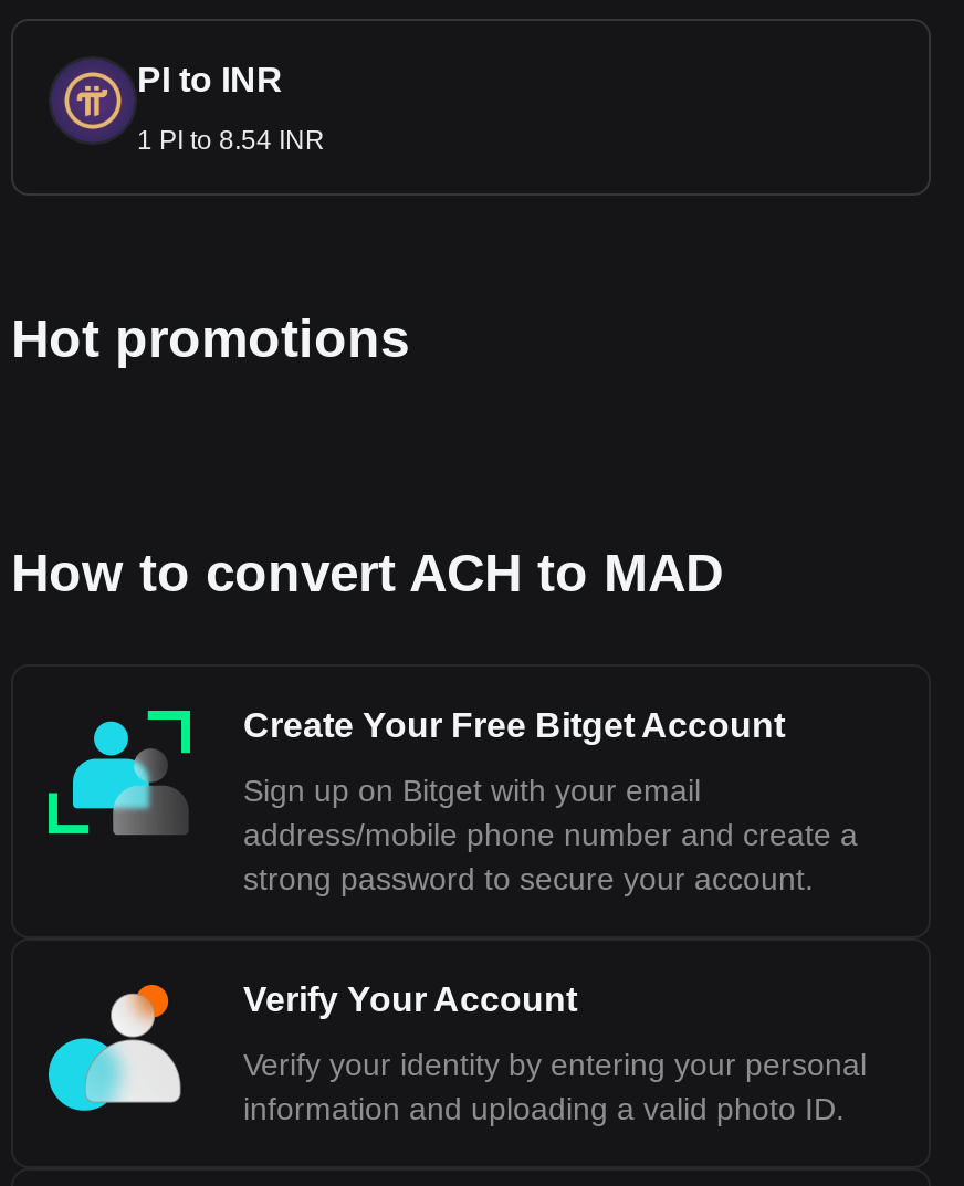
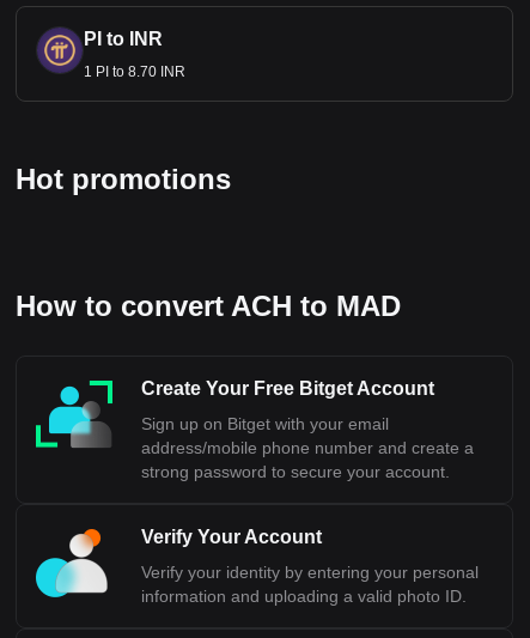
[137,125,325,156] 1 PI to 8.54 INR -> [84,63,185,80] 1 PI to 8.70 INR

